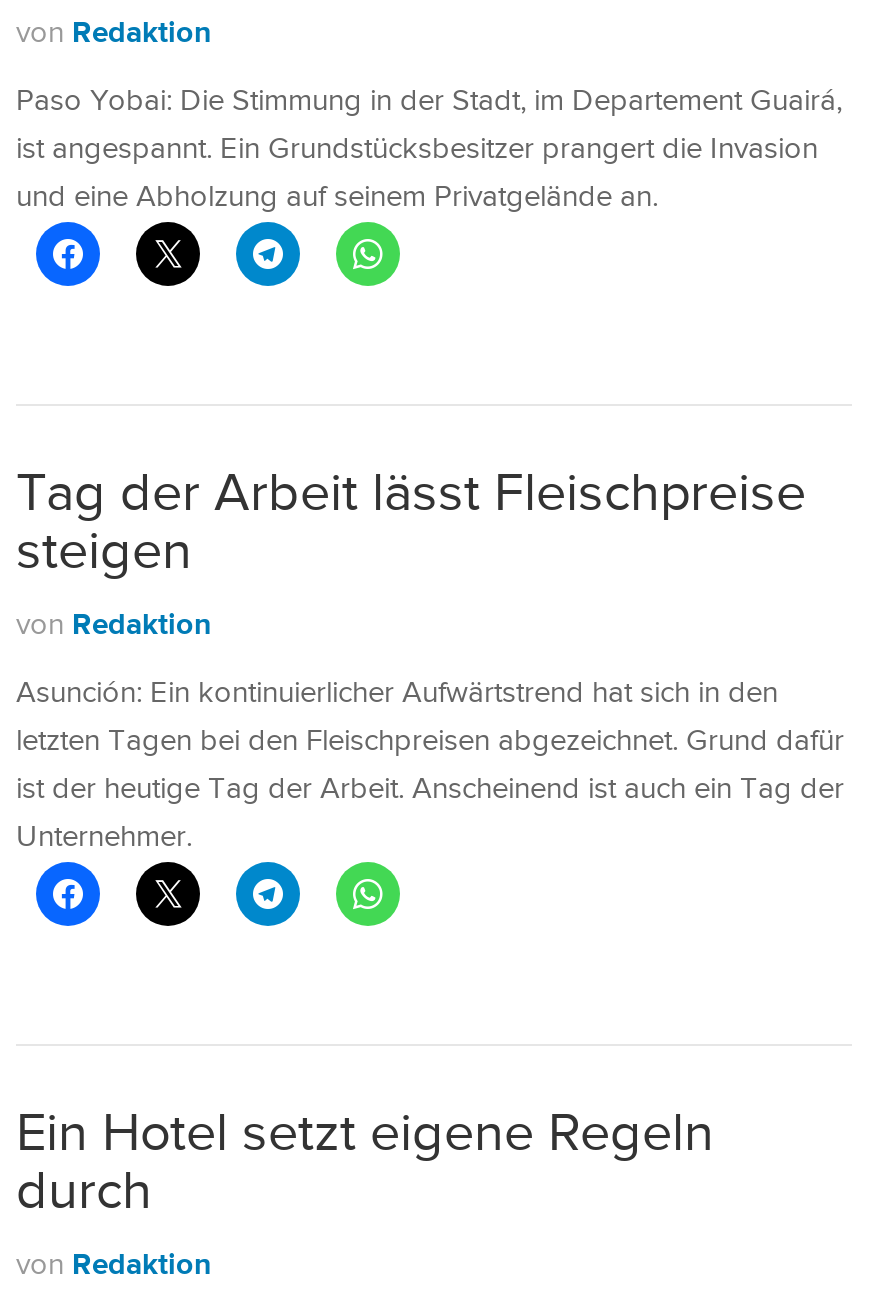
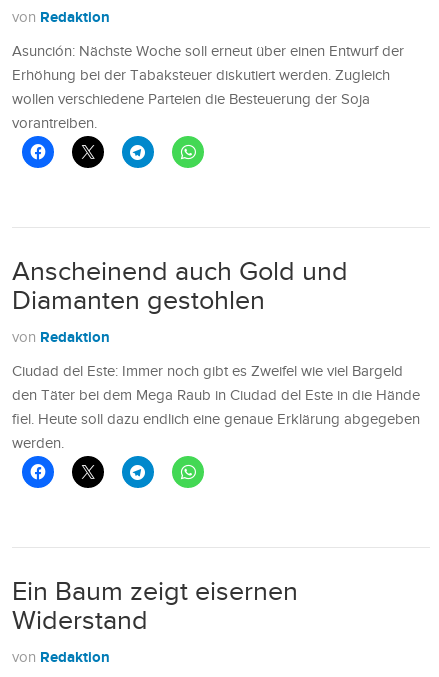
[16,84,842,214] Paso Yobai: Die Stimmung in der Stadt, im Departement Guairá, | ist angespannt. Ein Grundstücksbesitzer prangert die Invasion | und eine Abholzung auf seinem Privatgelände an. -> [12,43,404,132] Asunción: Nächste Woche soll erneut über einen Entwurf der | Erhöhung bei der Tabaksteuer diskutiert werden. Zugleich | wollen verschiedene Parteien die Besteuerung der Soja | vorantreiben.
[16,462,806,584] Tag der Arbeit lässt Fleischpreise | steigen -> [12,256,348,317] Anscheinend auch Gold und | Diamanten gestohlen
[16,676,844,854] Asunción: Ein kontinuierlicher Aufwärtstrend hat sich in den | letzten Tagen bei den Fleischpreisen abgezeichnet. Grund dafür | ist der heutige Tag der Arbeit. Anscheinend ist auch ein Tag der | Unternehmer. -> [12,363,420,452] Ciudad del Este: Immer noch gibt es Zweifel wie viel Bargeld | den Täter bei dem Mega Raub in Ciudad del Este in die Hände | fiel. Heute soll dazu endlich eine genaue Erklärung abgegeben | werden.
[16,1102,714,1224] Ein Hotel setzt eigene Regeln | durch -> [12,576,298,637] Ein Baum zeigt eisernen | Widerstand

